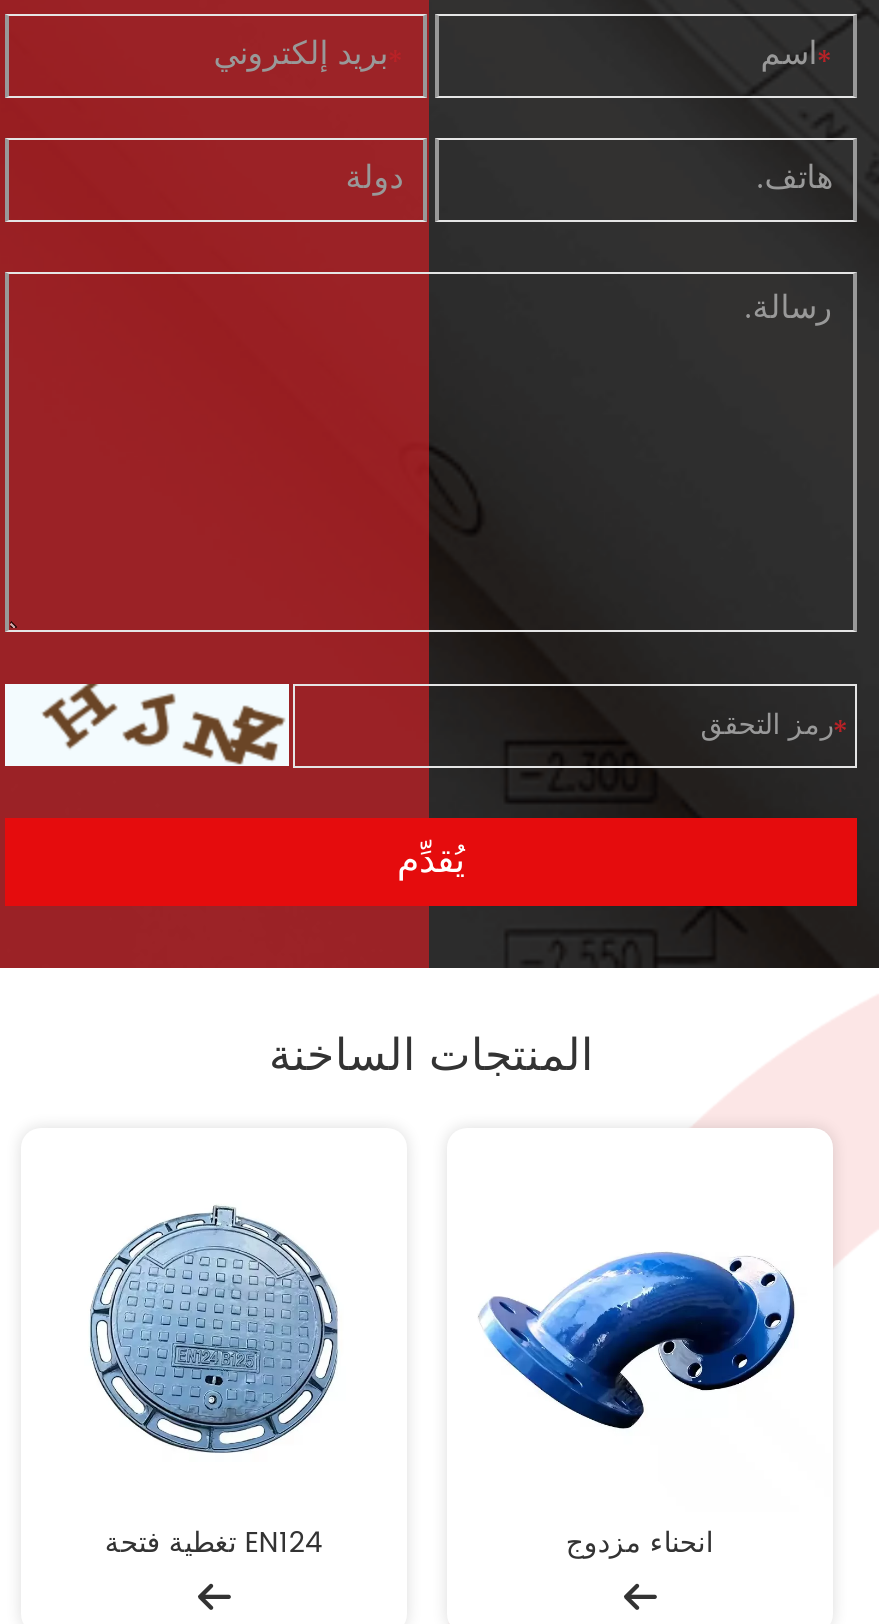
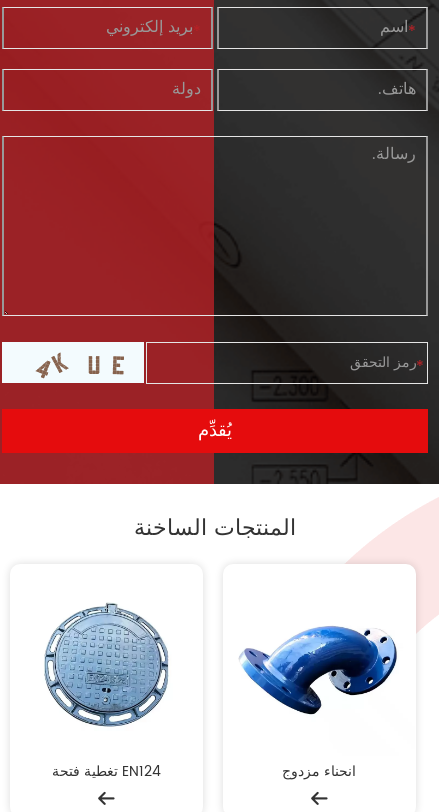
[41,684,285,766] [image] -> [22,341,142,383] [image]

